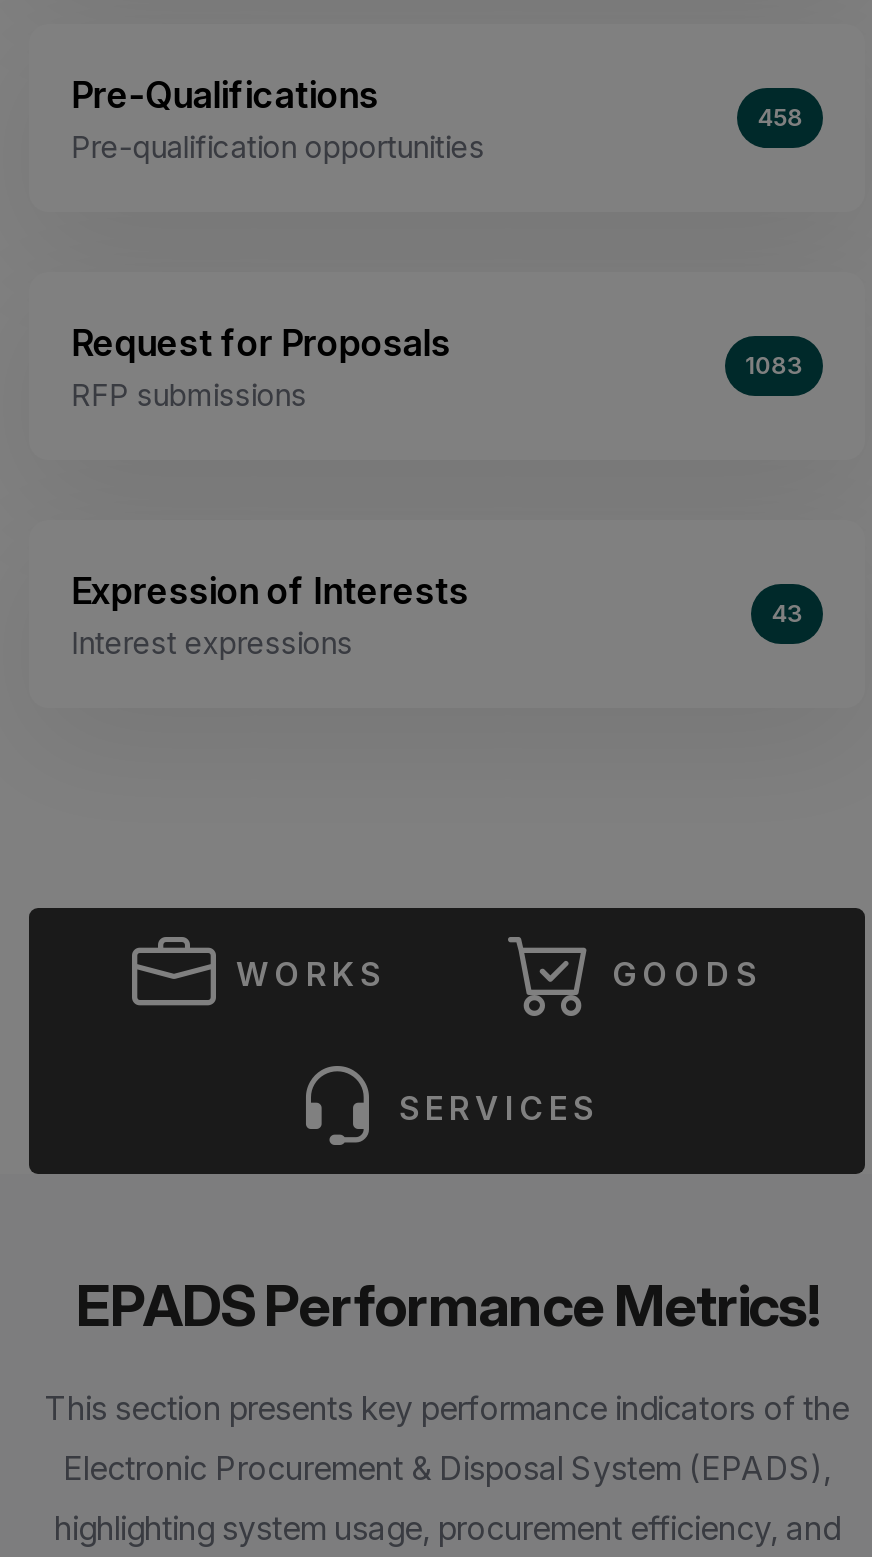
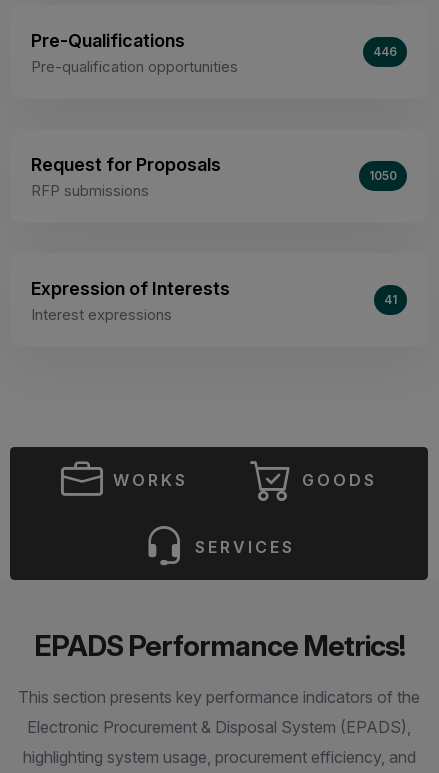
[757,103,803,133] 458 -> [373,44,397,59] 446
[745,350,803,380] 1083 -> [369,168,397,183] 1050
[771,598,803,628] 43 -> [384,292,397,307] 41

